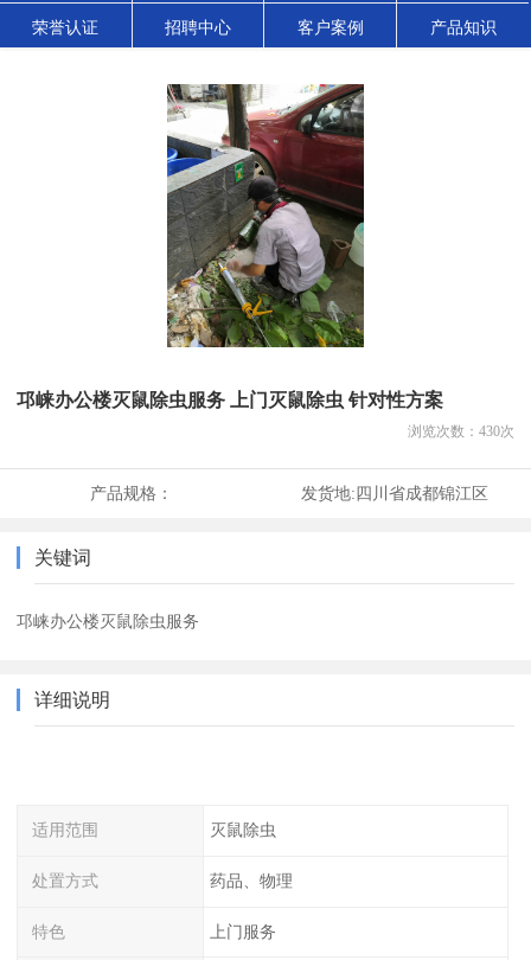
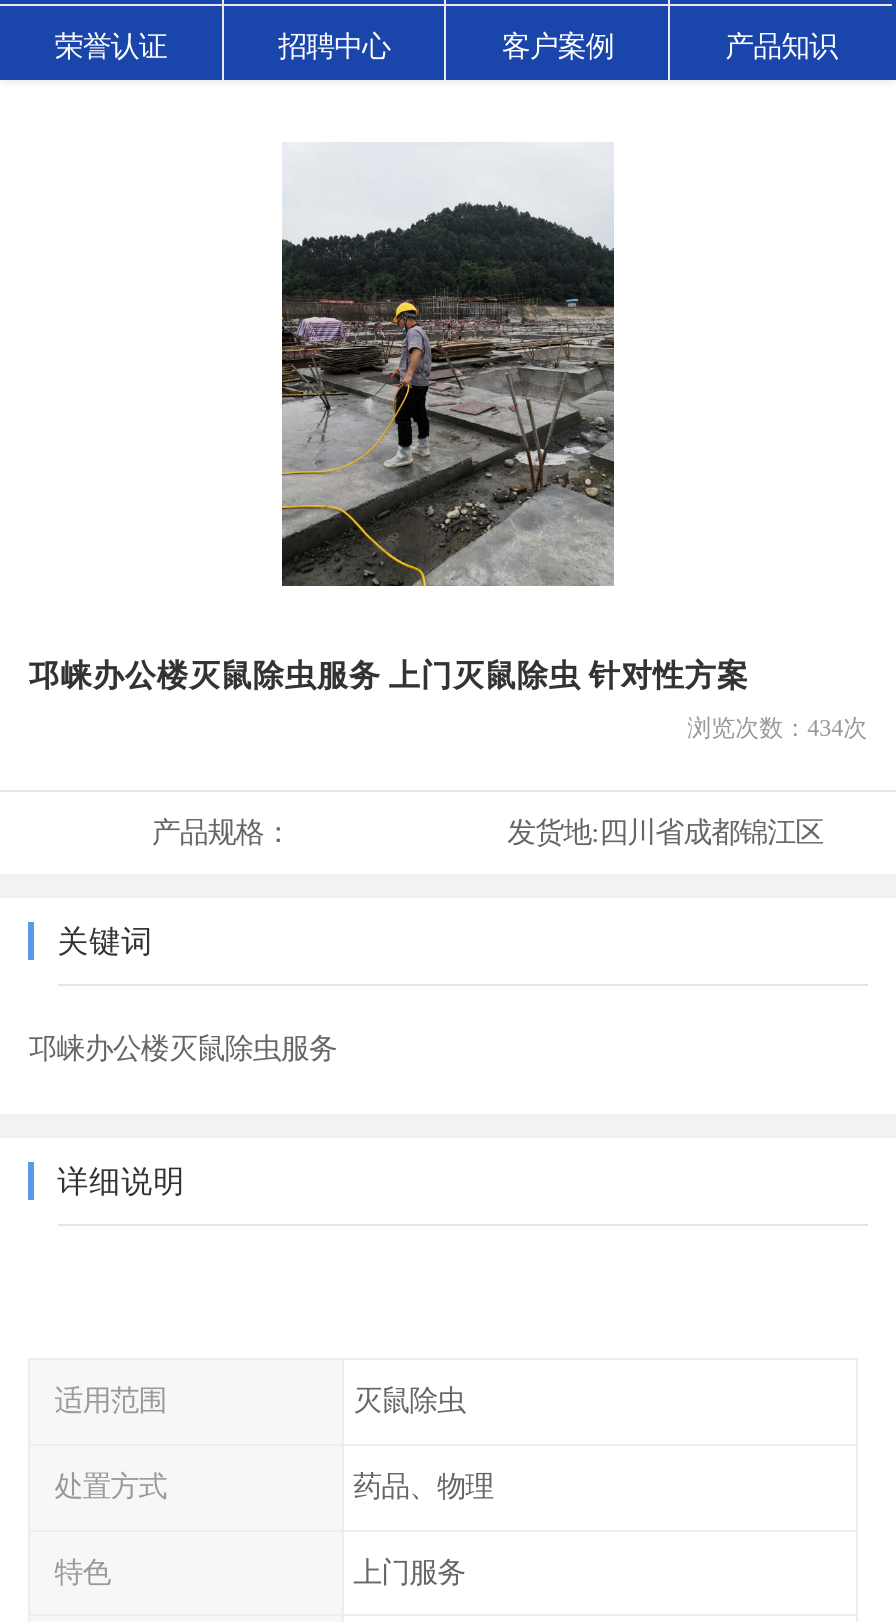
[166,83,365,348] [image] -> [280,142,616,588] [image]
[407,423,514,440] 浏览次数：430次 -> [687,714,867,742] 浏览次数：434次

